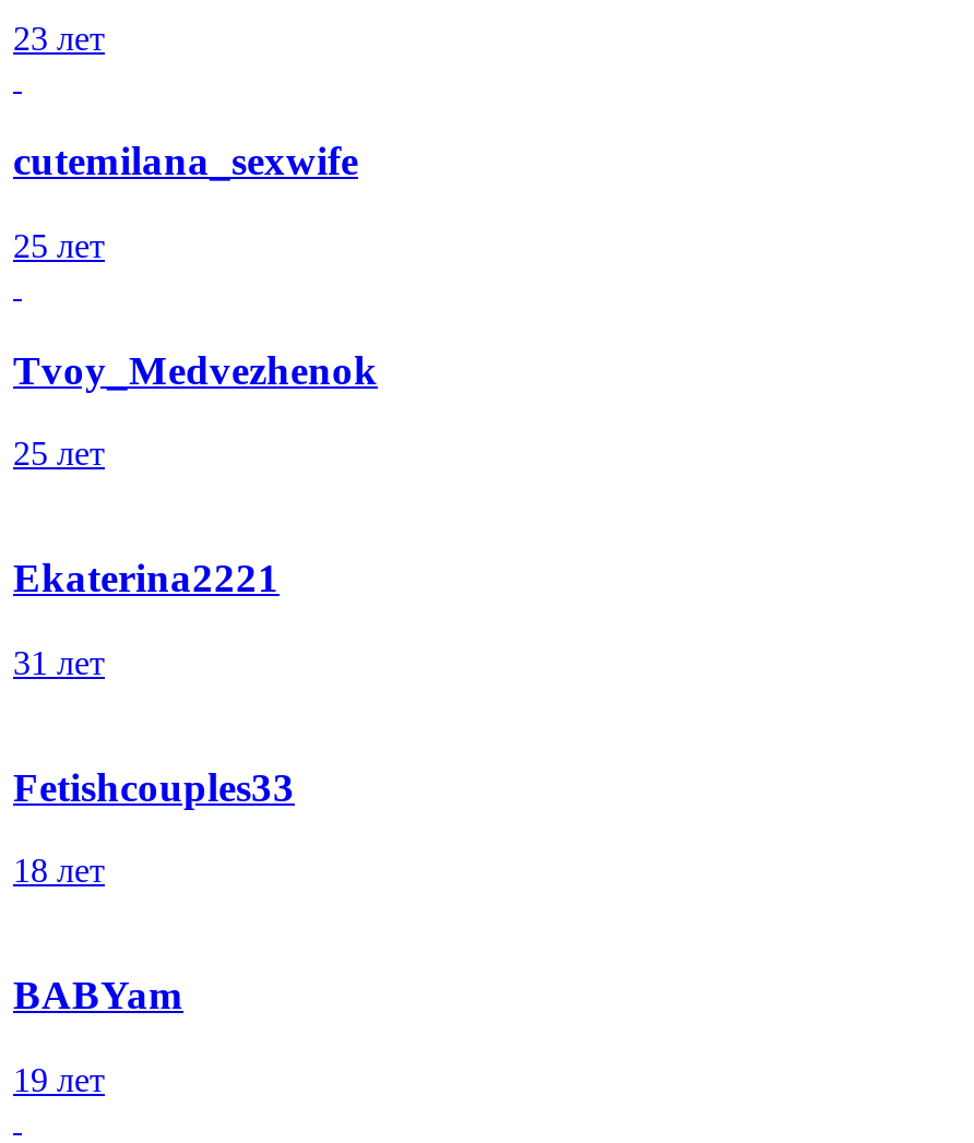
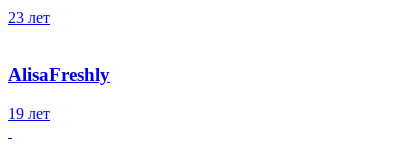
[13,138,378,1018] cutemilana_sexwife | 25 лет | Tvoy_Medvezhenok | 25 лет | Ekaterina2221 | 31 лет | Fetishcouples33 | 18 лет | BABYam -> [8,64,110,85] AlisaFreshly

